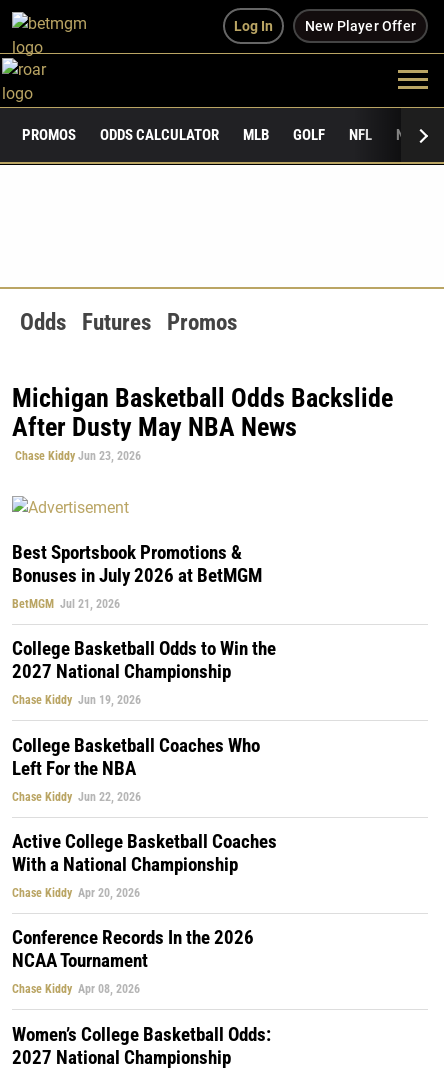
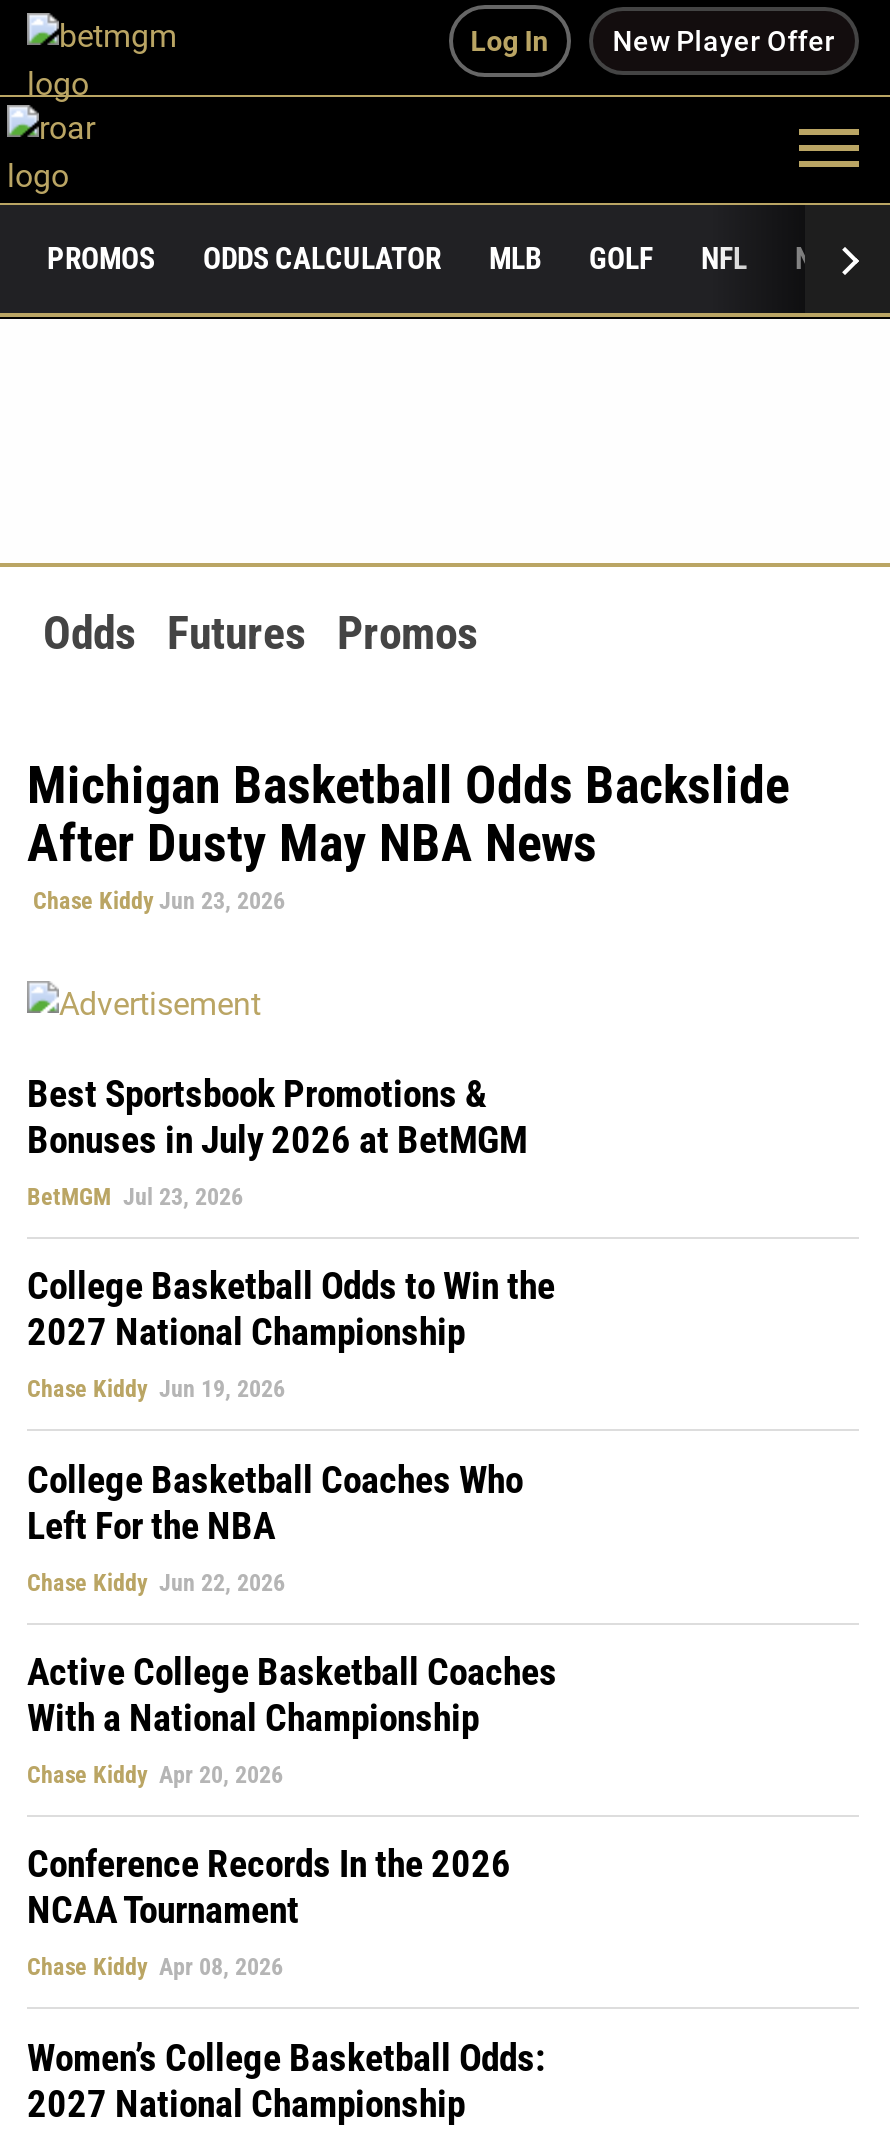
[12,597,120,611] BetMGM Jul 21, 2026 -> [27,1183,243,1211] BetMGM Jul 23, 2026

